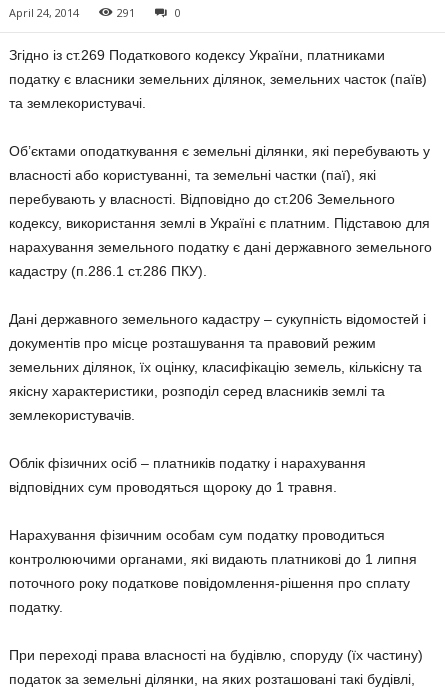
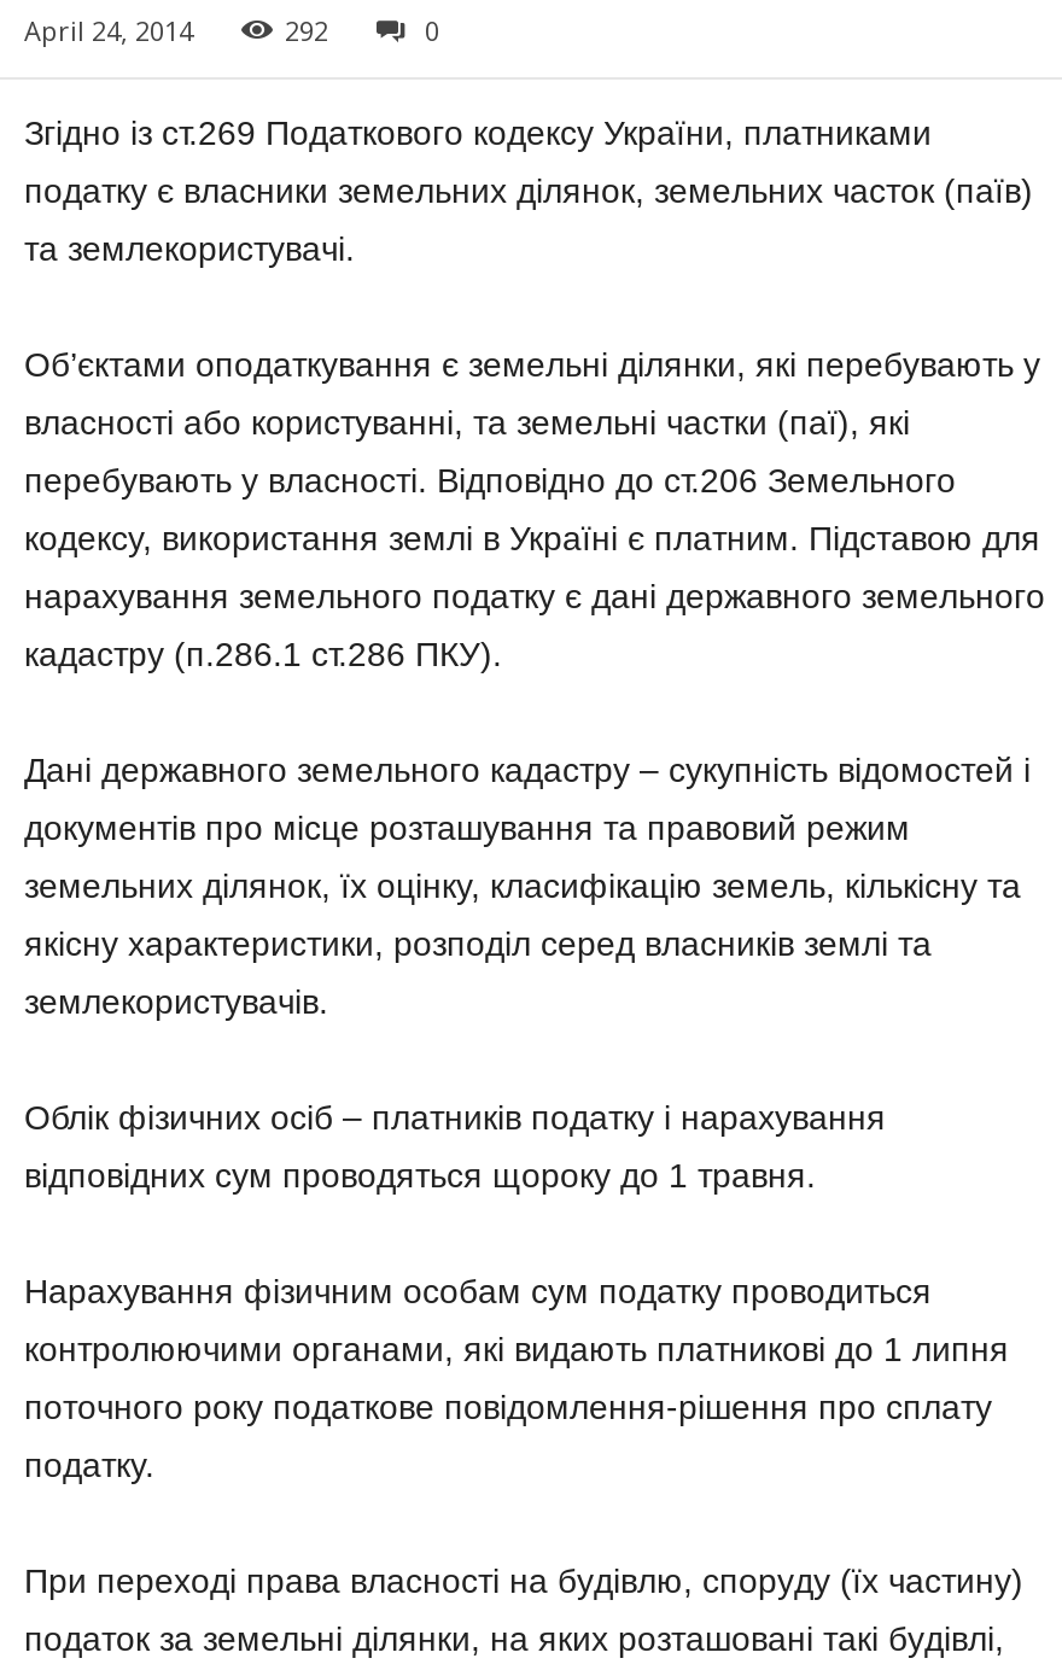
[117,5,135,20] 291 -> [285,12,328,48] 292

